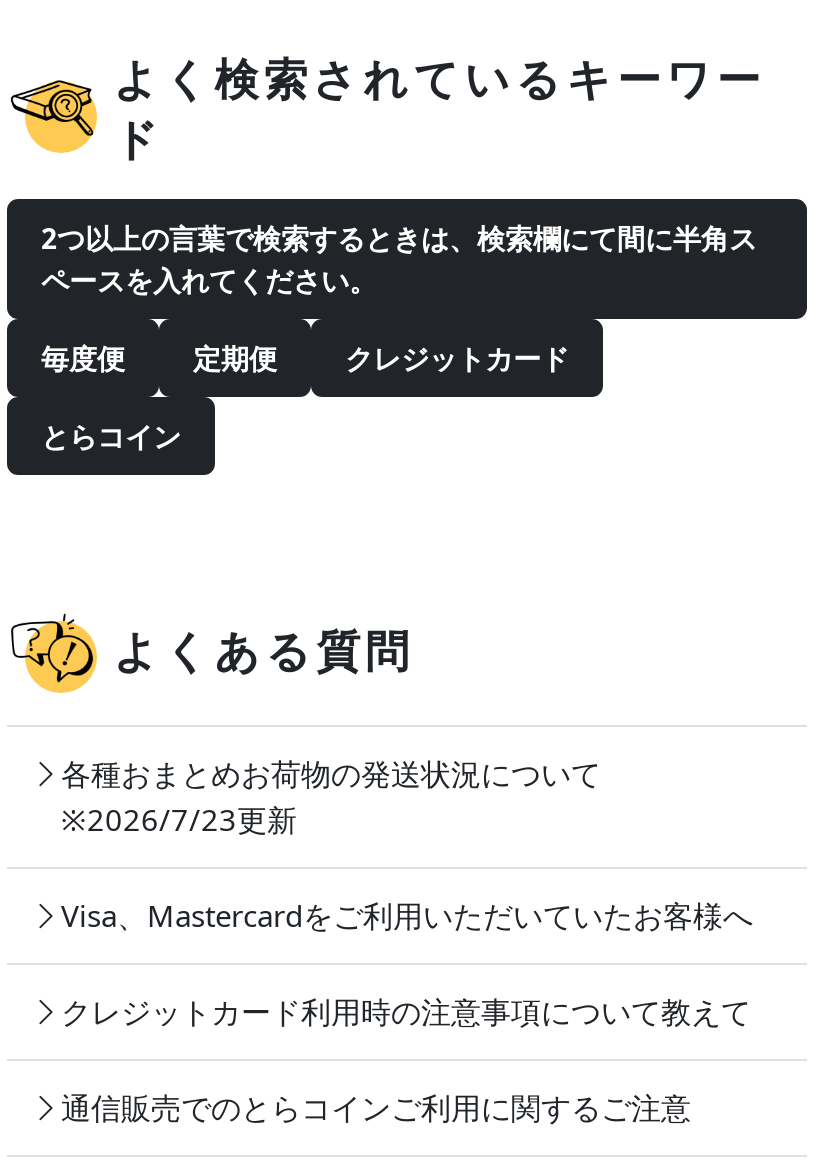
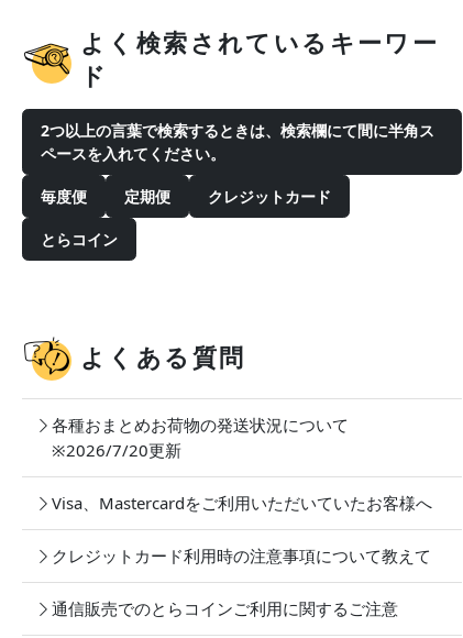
[61,799,297,839] ※2026/7/23更新 -> [52,439,181,461] ※2026/7/20更新

